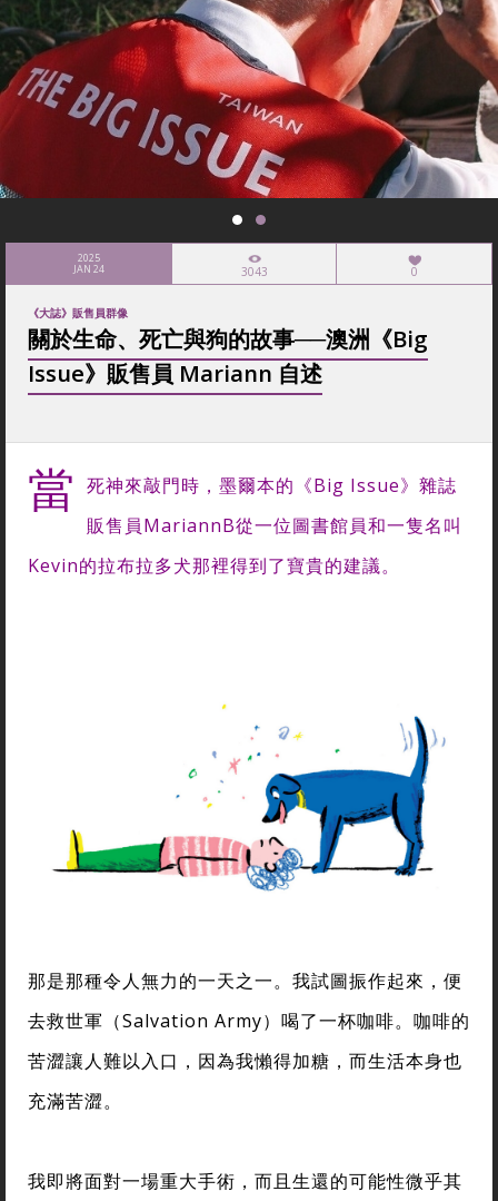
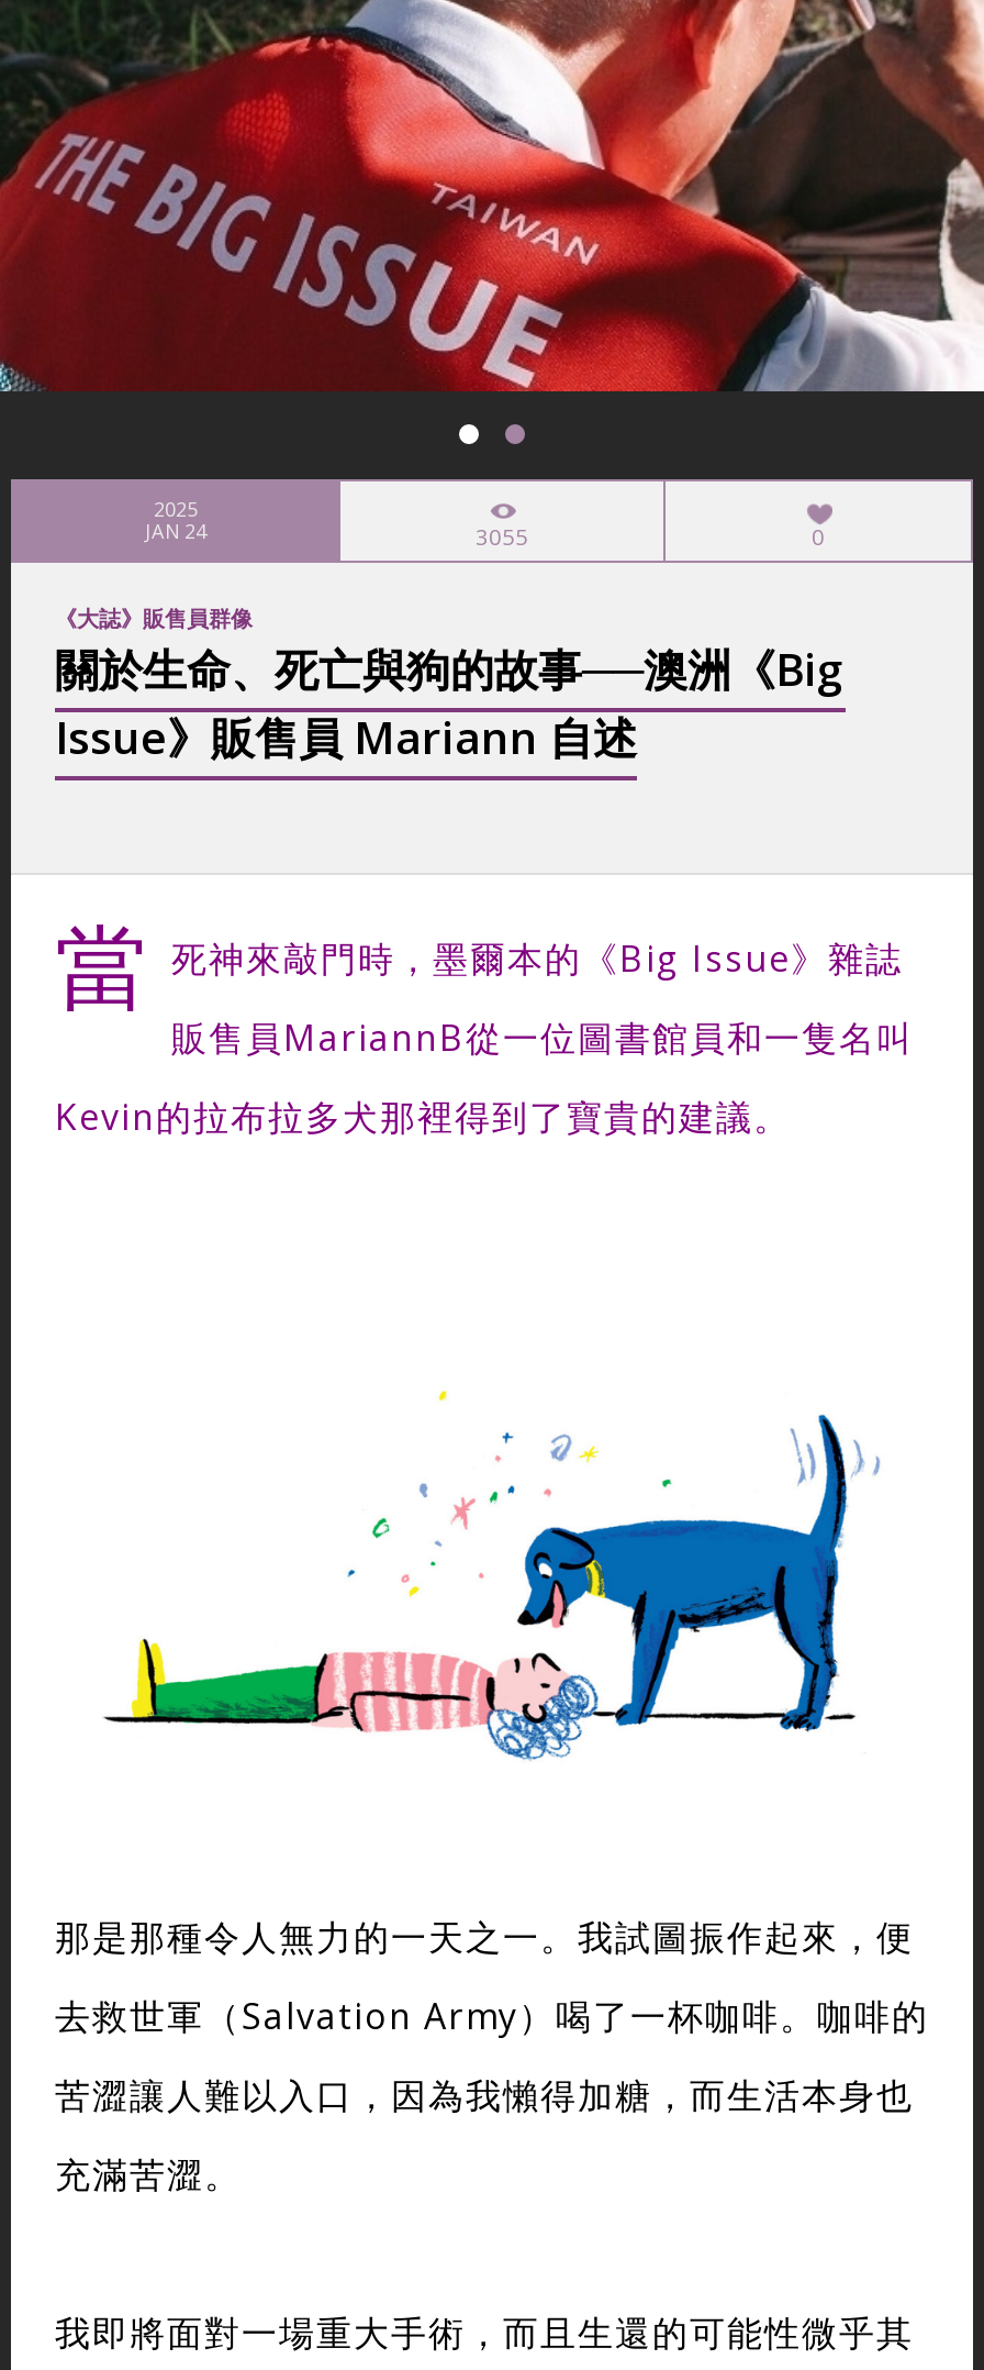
[241,264,267,279] 3043 -> [476,521,528,552] 3055

